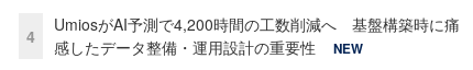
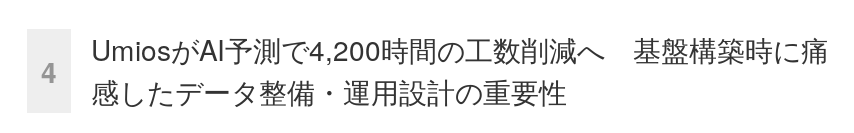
[333,40,363,58] NEW -> none

